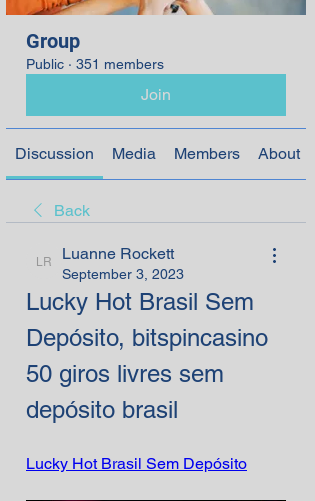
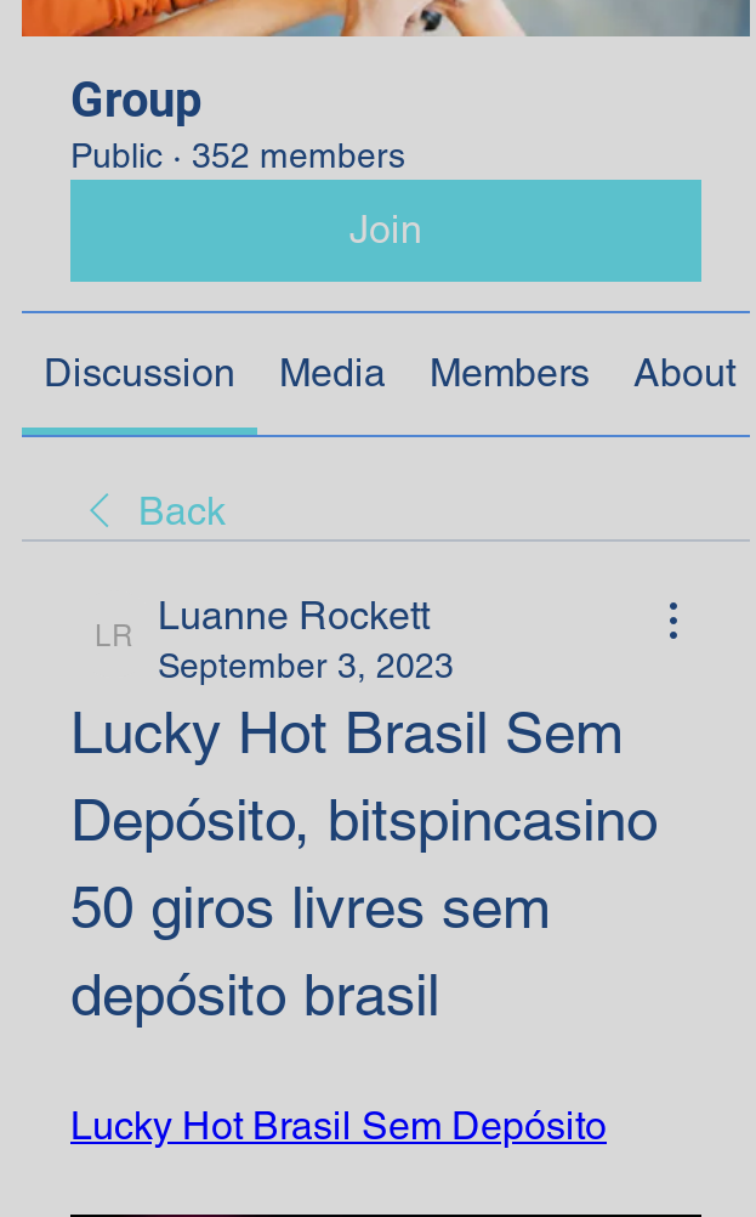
[26,56,164,72] Public · 351 members -> [70,136,405,175] Public · 352 members

